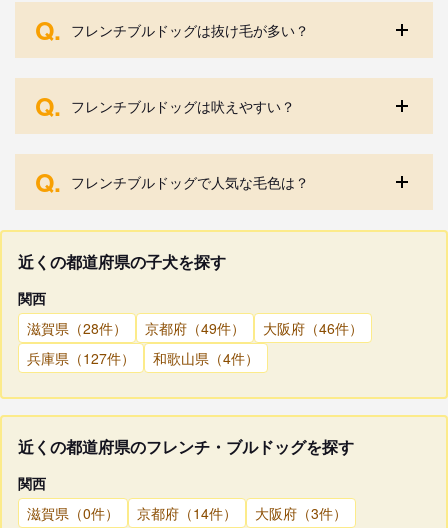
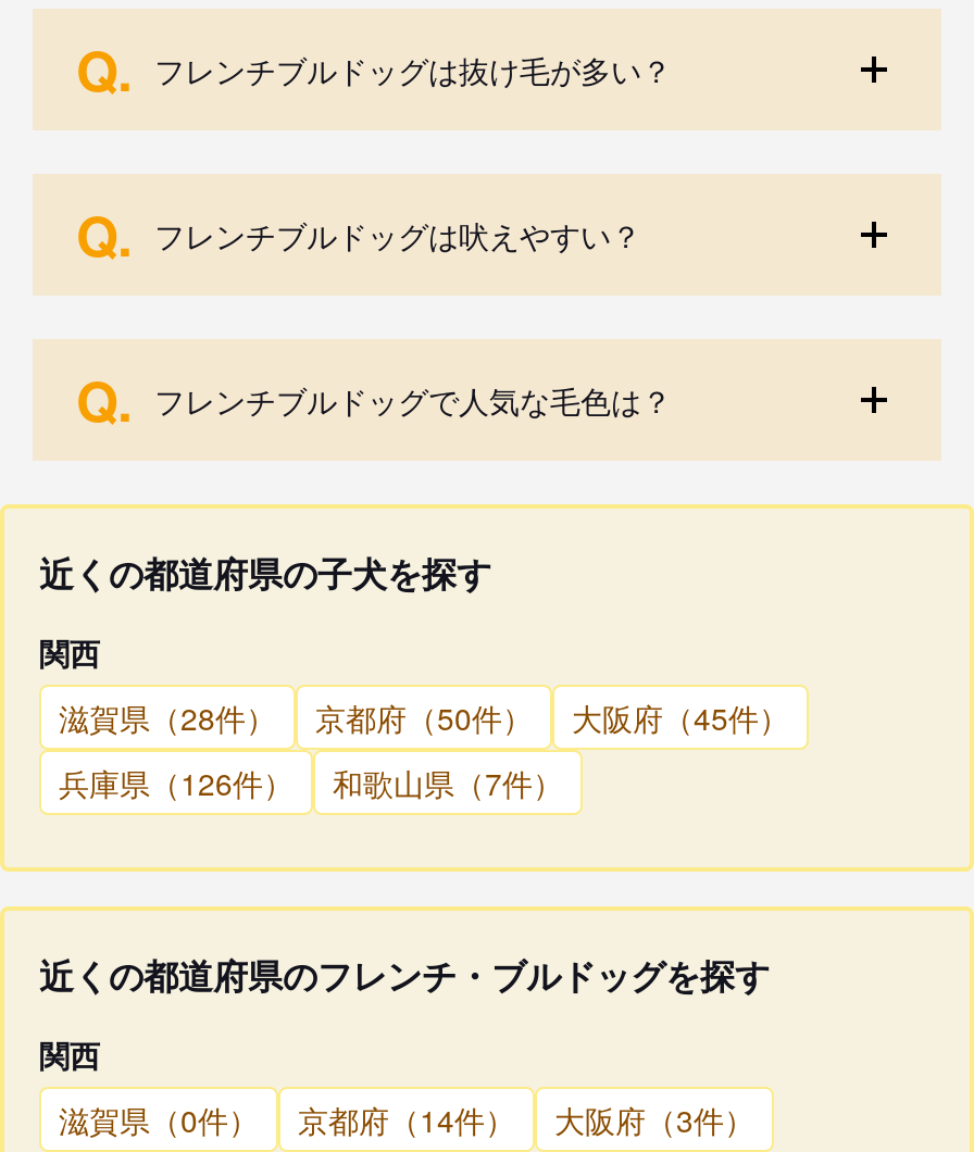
[145,318,245,338] 京都府（49件） -> [315,696,533,739] 京都府（50件）
[263,318,363,338] 大阪府（46件） -> [572,696,789,739] 大阪府（45件）
[27,348,135,368] 兵庫県（127件） -> [59,761,294,804] 兵庫県（126件）
[153,348,259,368] 和歌山県（4件） -> [333,761,563,804] 和歌山県（7件）

